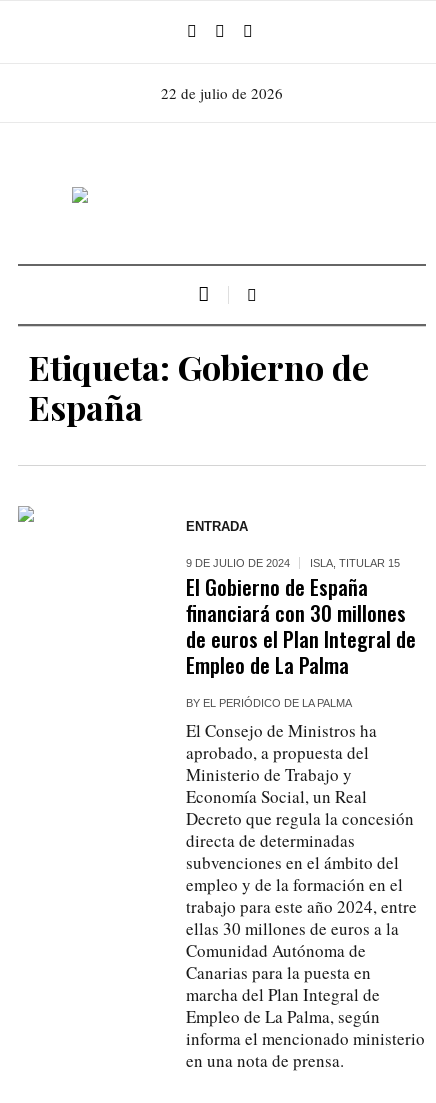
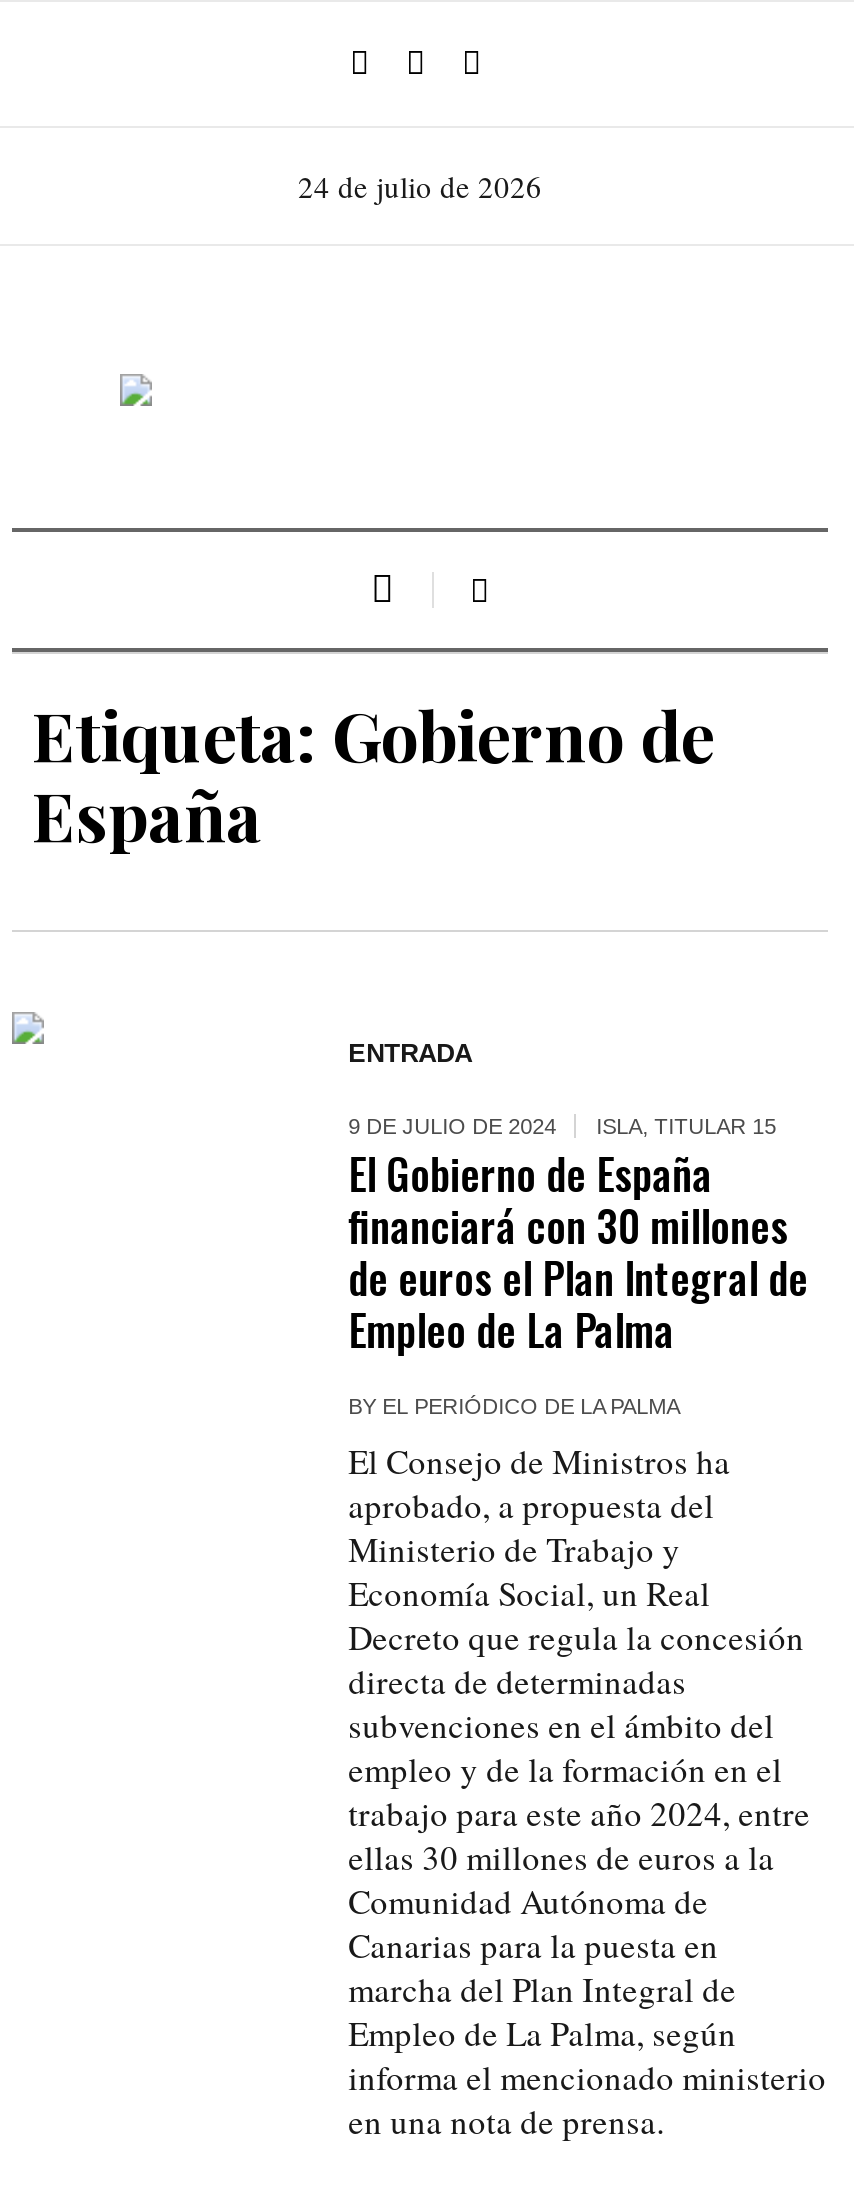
[161,83,283,103] 22 de julio de 2026 -> [298,166,542,206] 24 de julio de 2026

